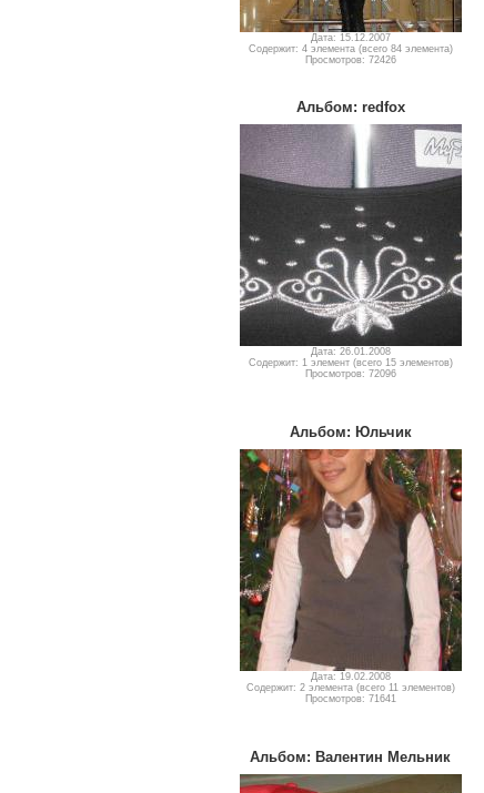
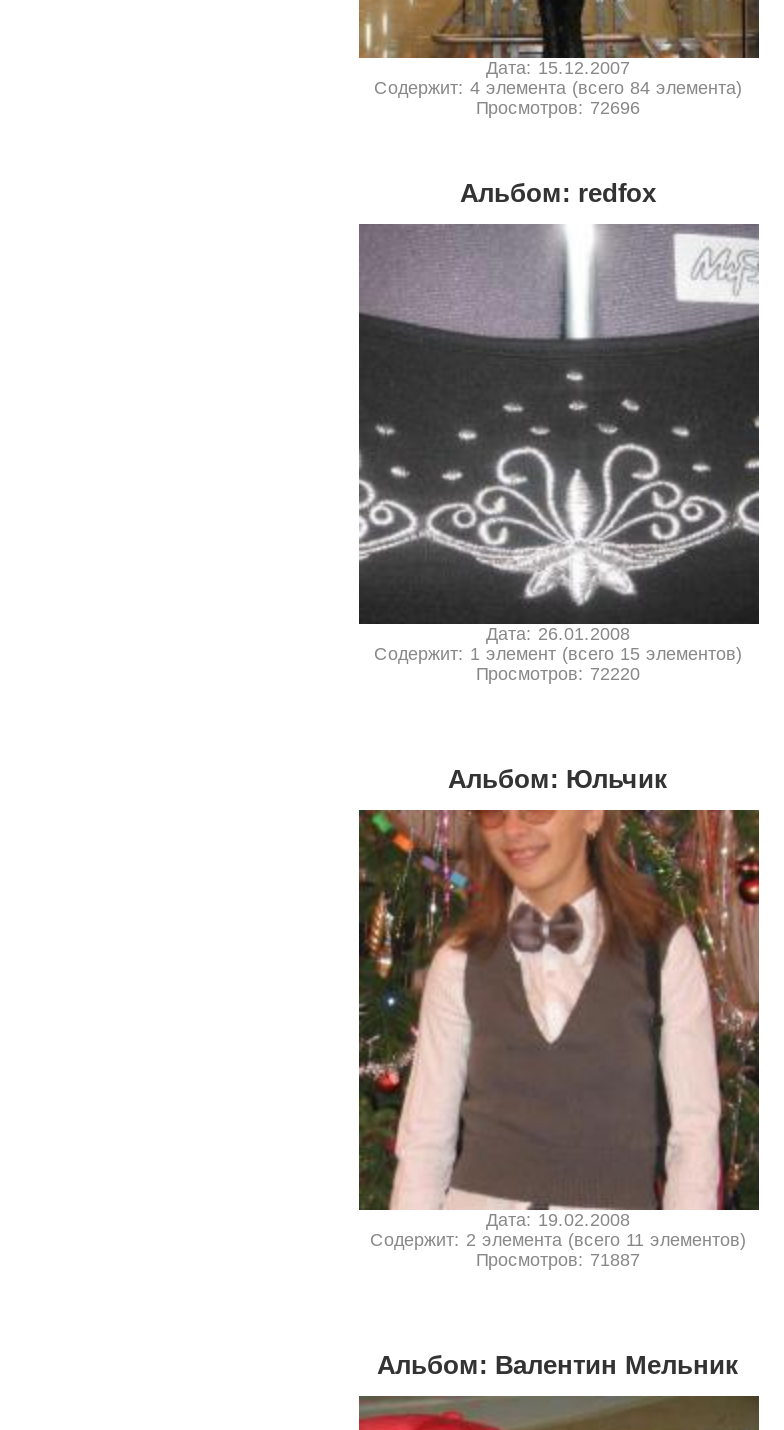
[305,54,396,65] Просмотров: 72426 -> [476,97,640,117] Просмотров: 72696
[305,368,396,379] Просмотров: 72096 -> [476,663,640,683] Просмотров: 72220
[305,693,396,704] Просмотров: 71641 -> [476,1249,640,1269] Просмотров: 71887

